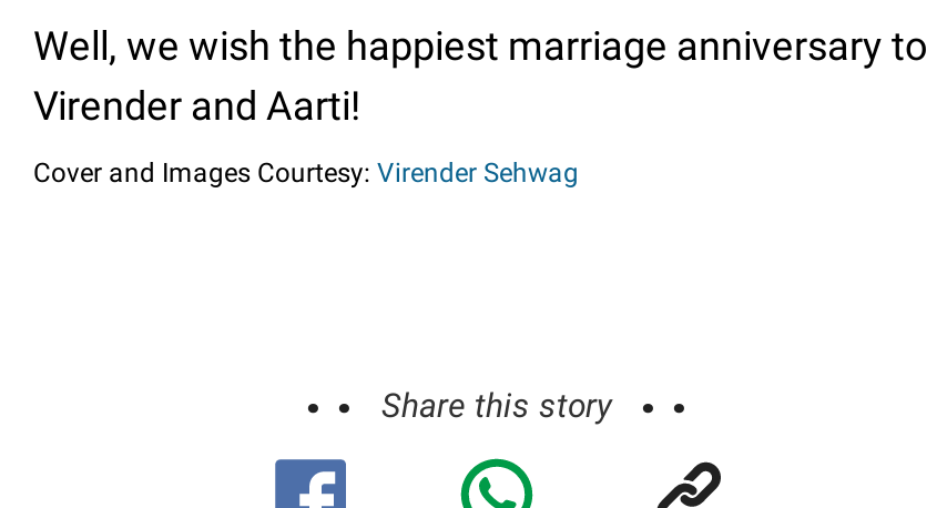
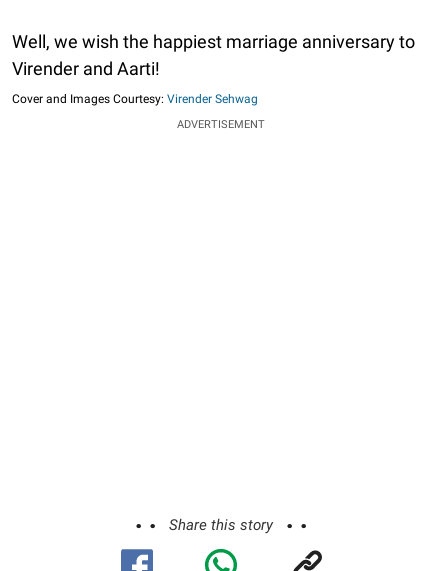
none -> [177,118,265,131] ADVERTISEMENT

